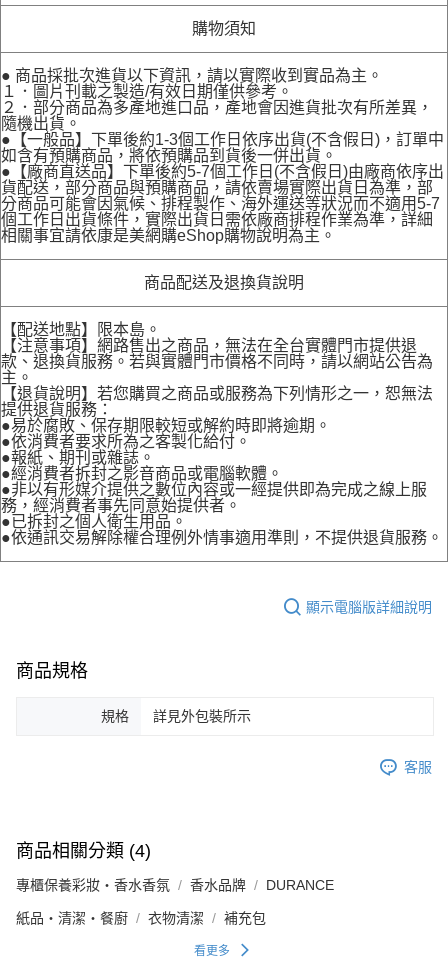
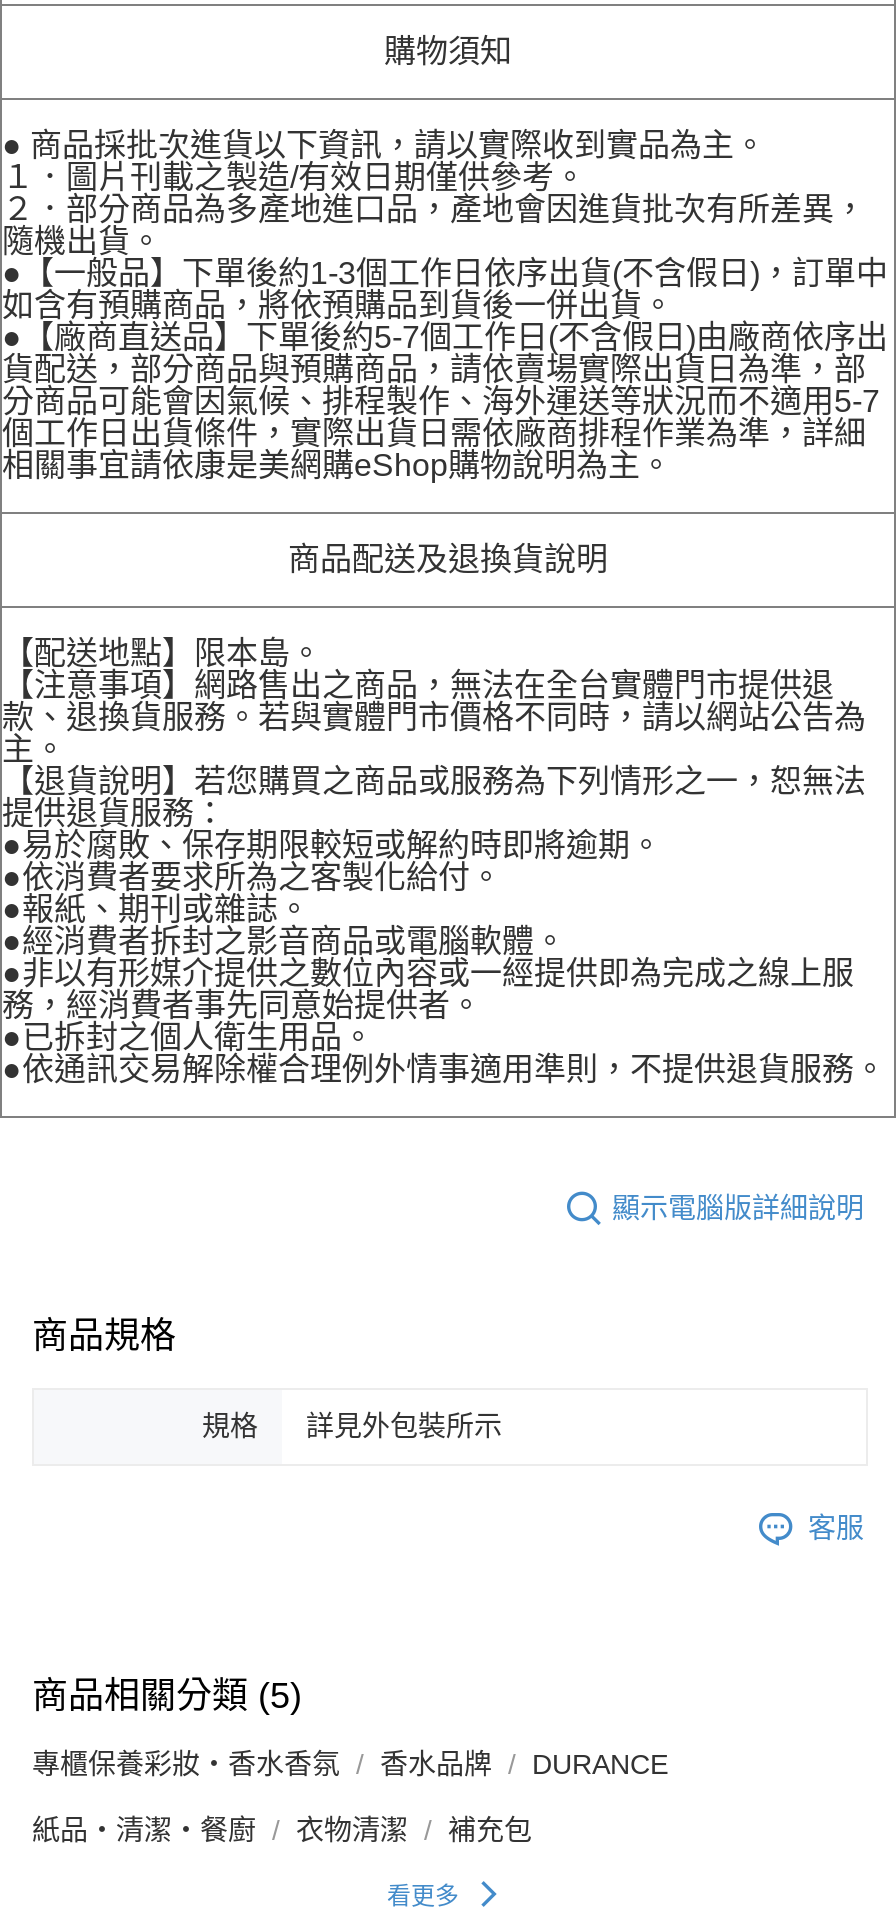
[16,841,151,861] 商品相關分類 (4) -> [32,1676,302,1716] 商品相關分類 (5)

